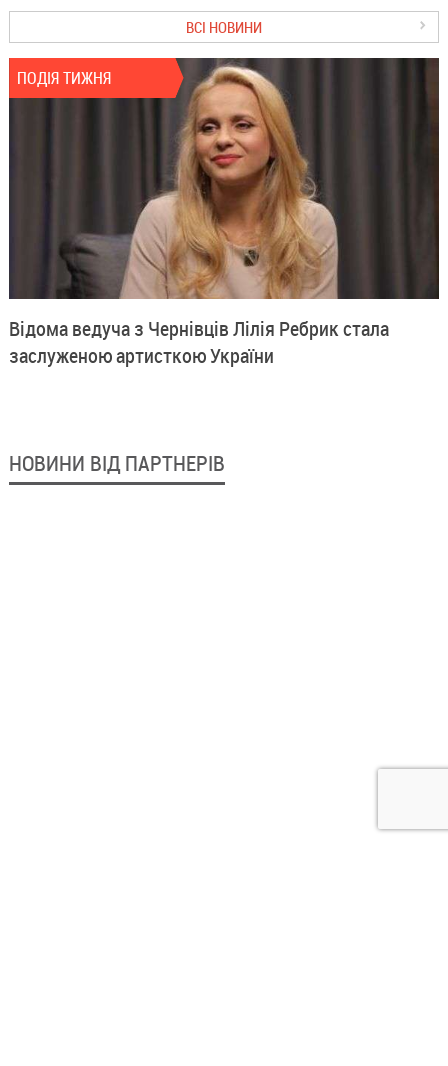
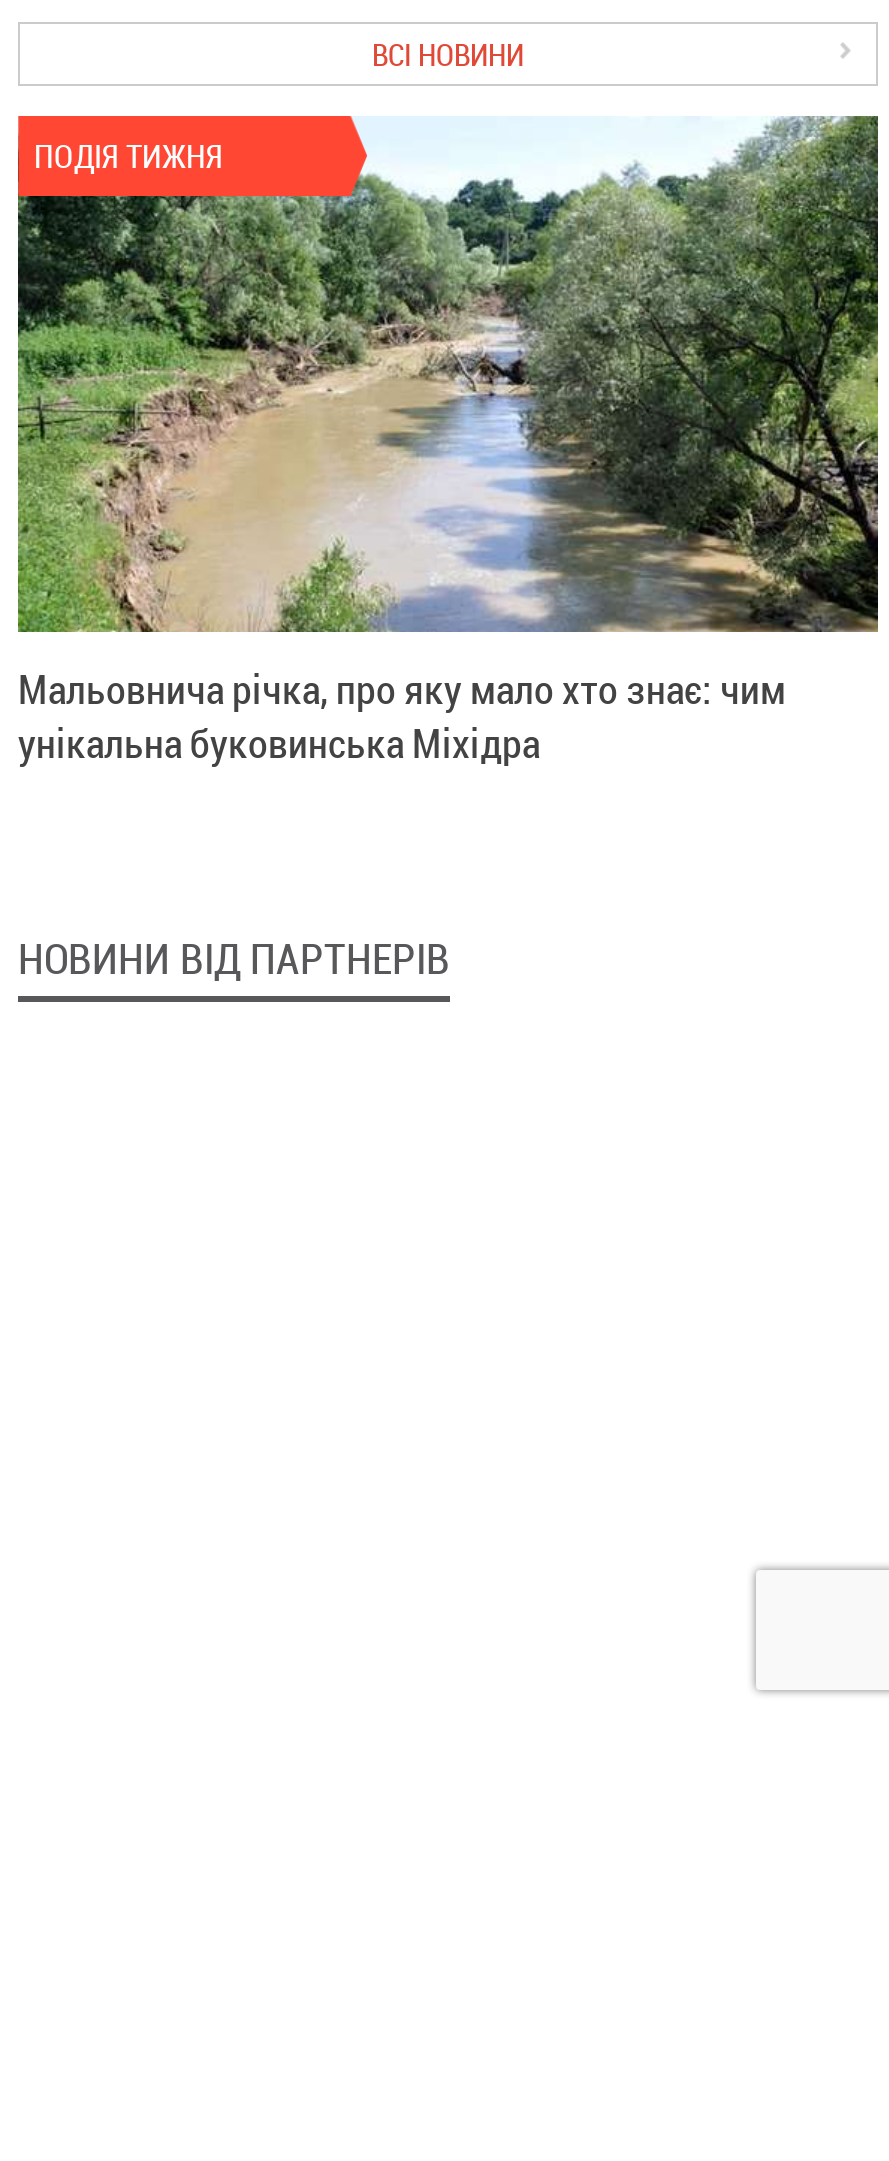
[8,57,440,369] [image] | Відома ведуча з Чернівців Лілія Ребрик стала | заслуженою артисткою України -> [16,116,880,769] [image] | Мальовнича річка, про яку мало хто знає: чим | унікальна буковинська Міхідра

